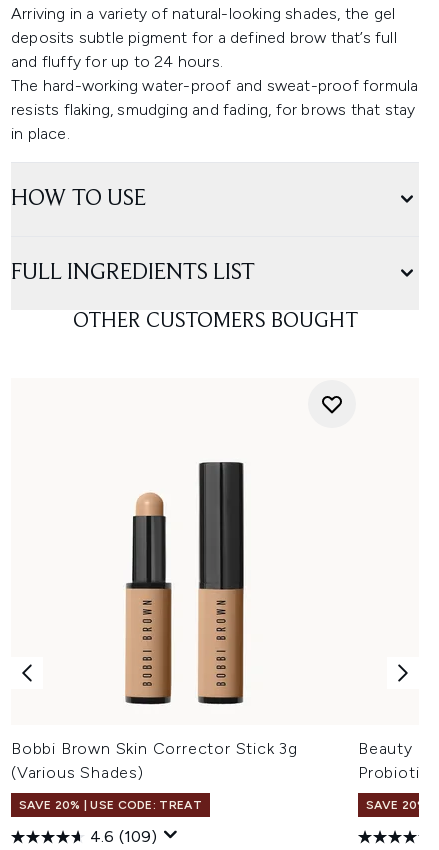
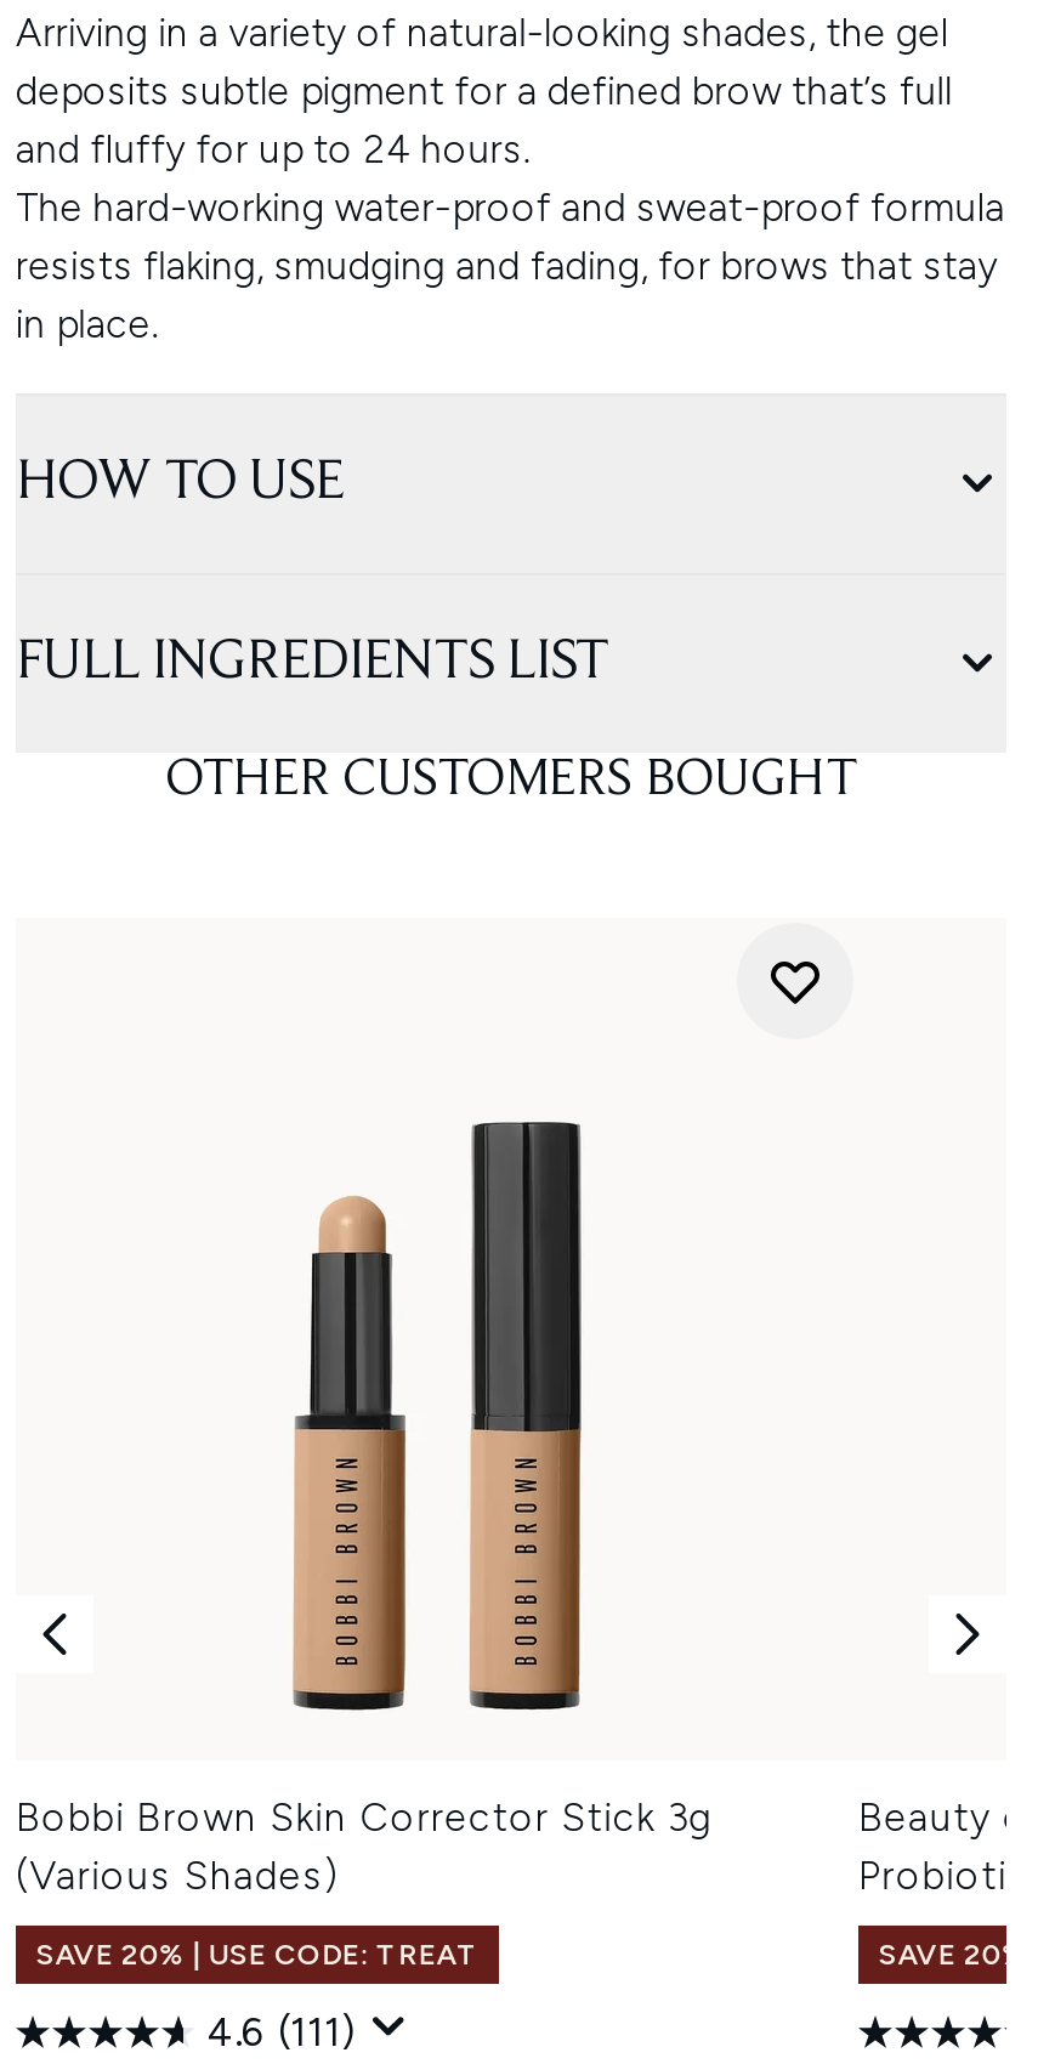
[90,827,157,846] 4.6 (109) -> [208,2008,356,2054] 4.6 (111)

